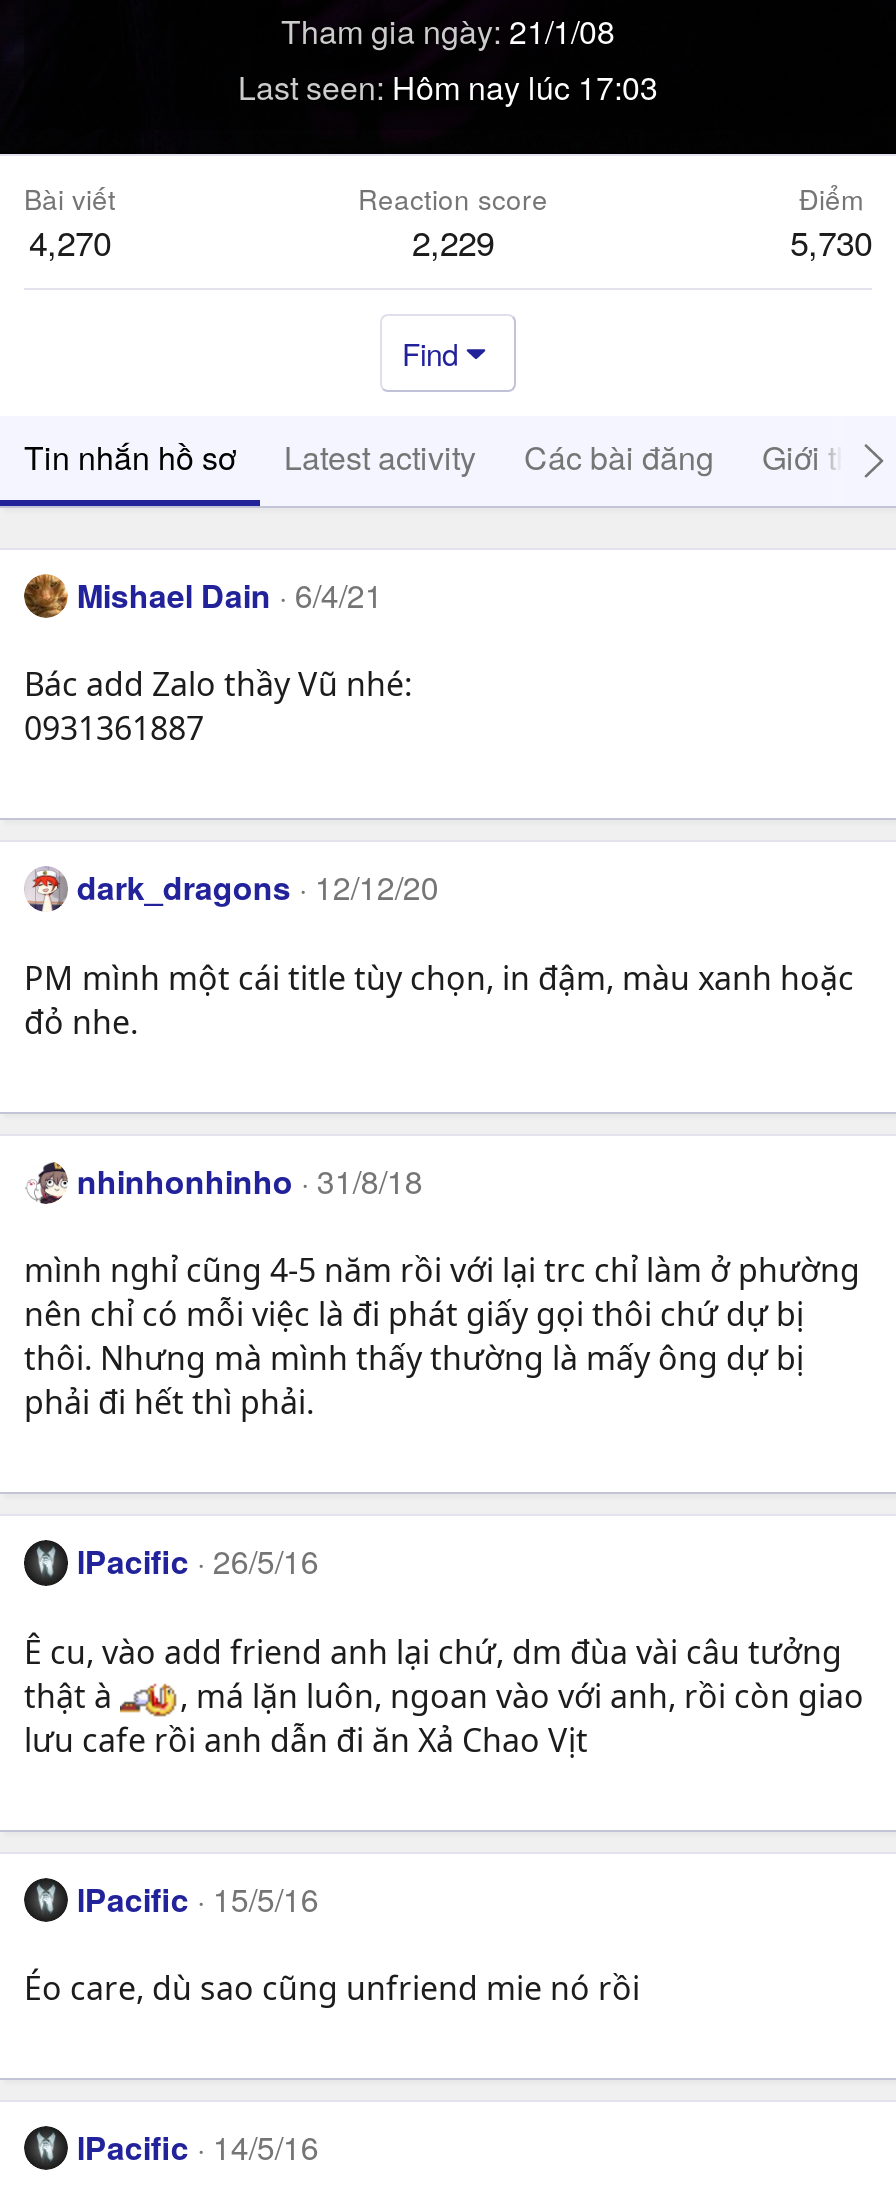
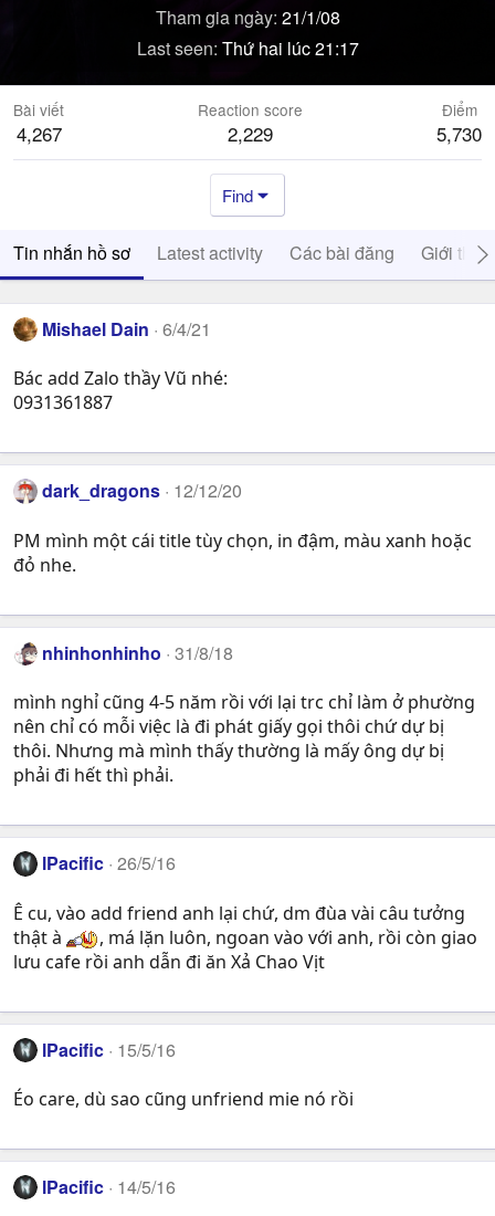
[238,64,658,110] Last seen Hôm nay lúc 17:03 -> [136,35,359,61] Last seen Thứ hai lúc 21:17
[29,216,111,266] 4,270 -> [16,119,61,147] 4,267

